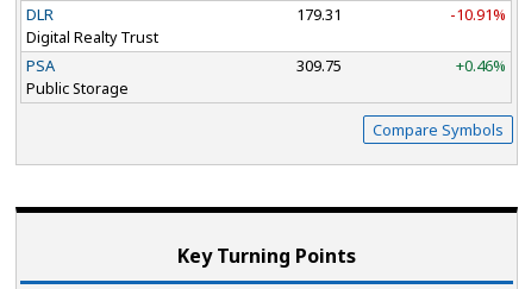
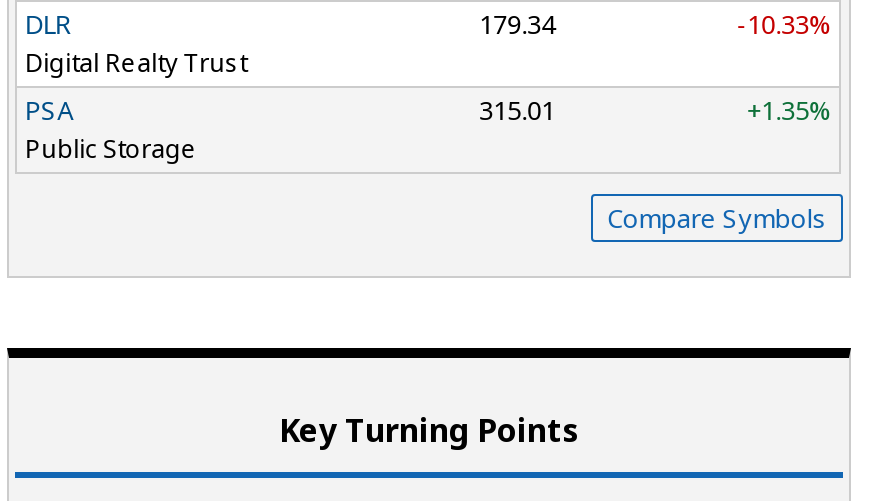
[297,4,342,25] 179.31 -> [479,6,555,42] 179.34
[450,4,506,25] -10.91% -> [737,6,831,42] -10.33%
[297,55,342,76] 309.75 -> [479,92,555,128] 315.01
[456,55,506,76] +0.46% -> [747,92,831,128] +1.35%

